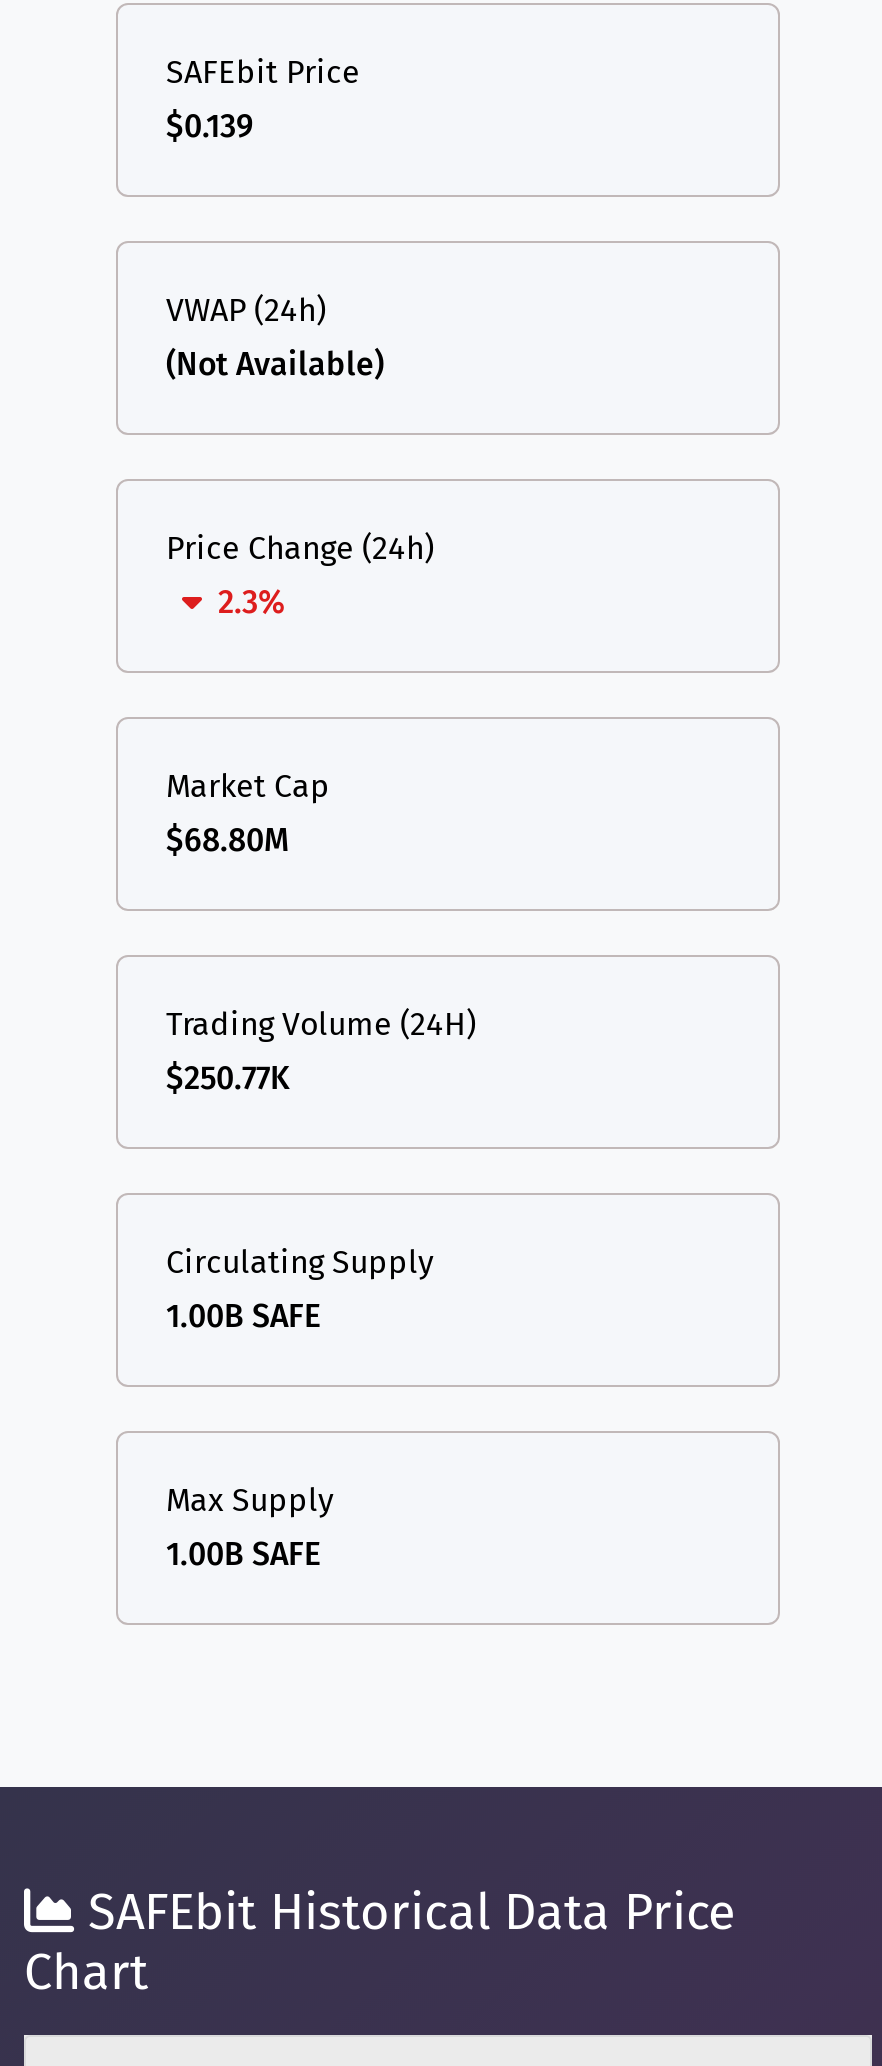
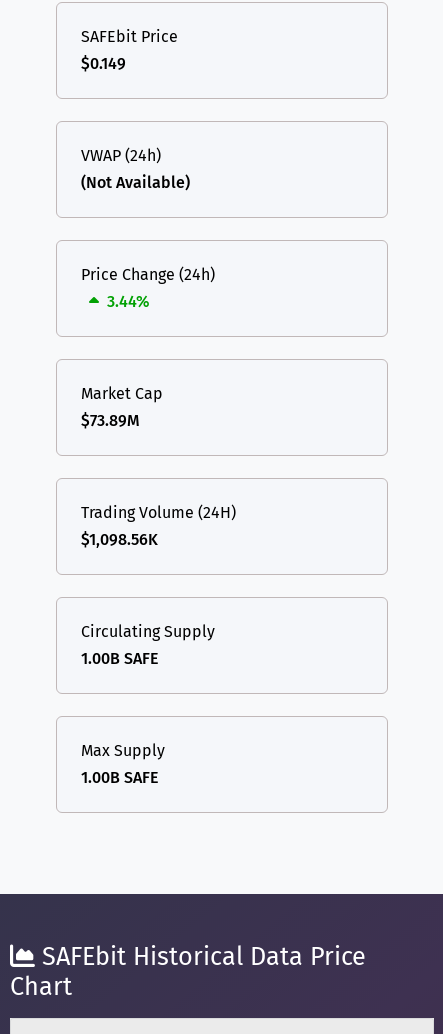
[166,106,254,144] $0.139 -> [81,54,126,73] $0.149
[218,582,286,620] 2.3% -> [107,292,150,311] 3.44%
[166,820,290,858] $68.80M -> [81,411,140,430] $73.89M
[166,1058,290,1096] $250.77K -> [81,530,158,549] $1,098.56K

